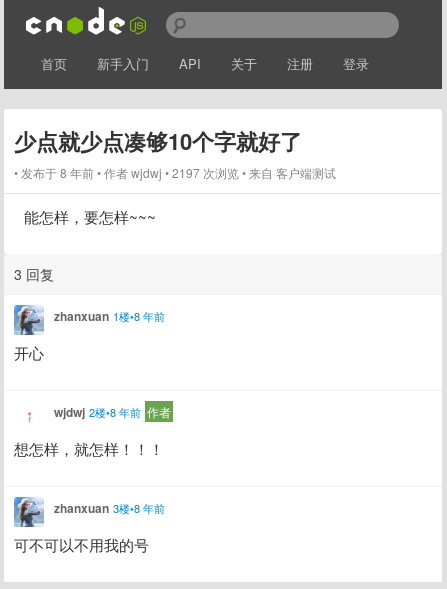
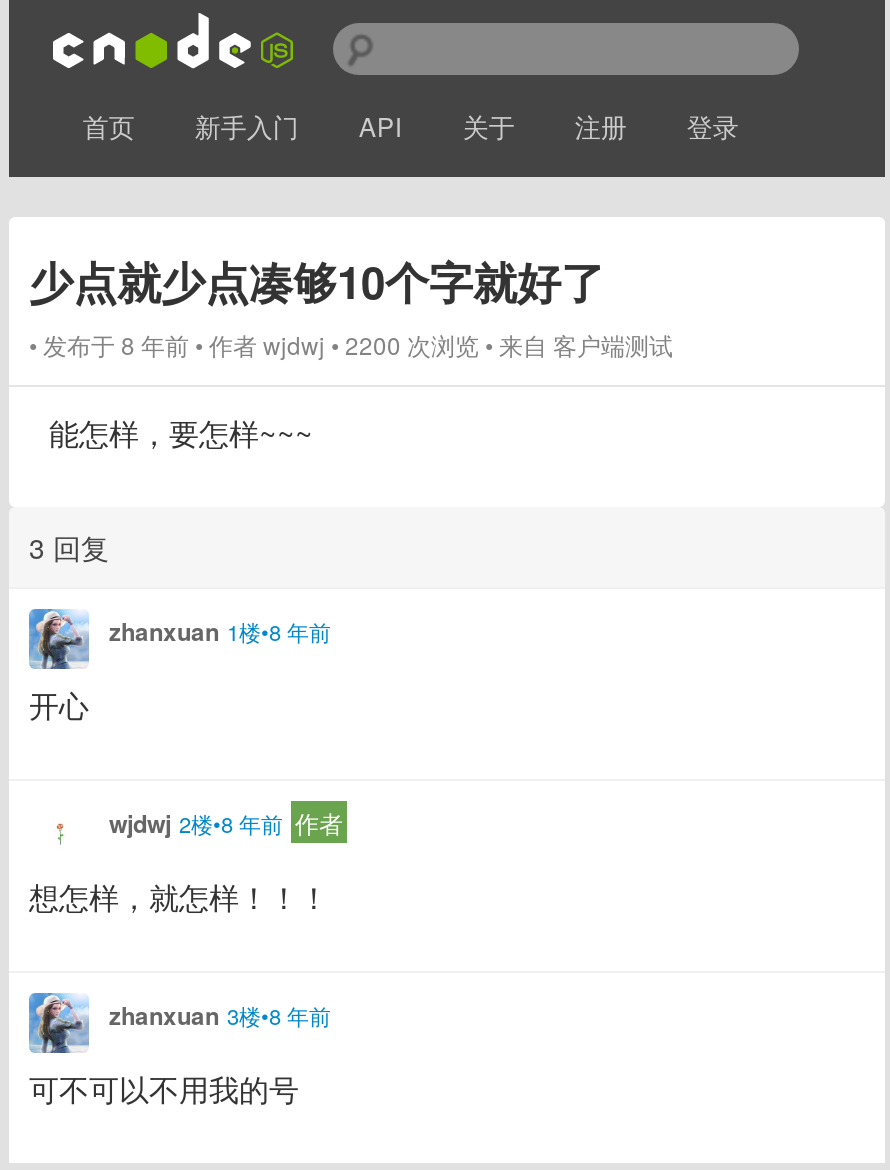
[18,164,336,181] 发布于 8 年前 作者wjdwj 2197 次浏览 来自 客户端测试 -> [37,327,673,361] 发布于 8 年前 作者wjdwj 2200 次浏览 来自 客户端测试

